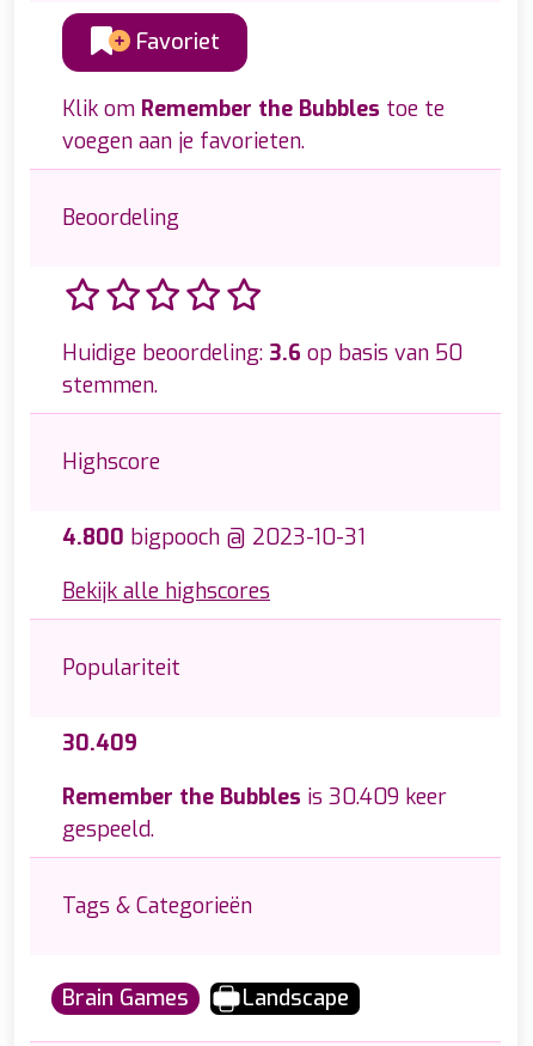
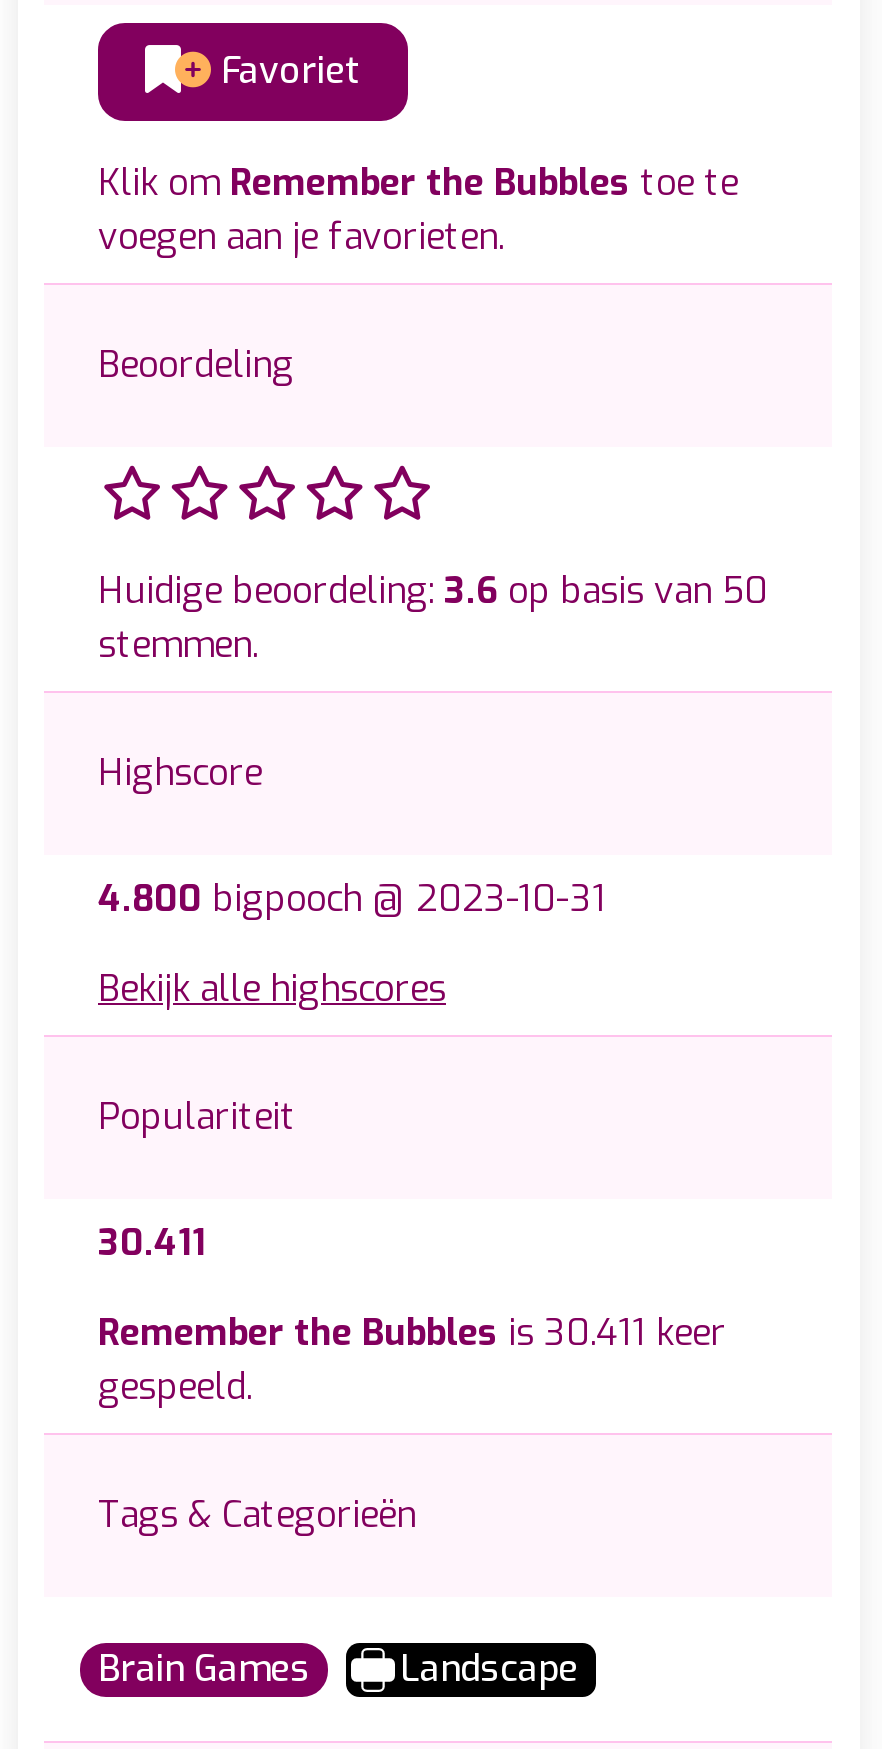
[62,729,137,758] 30.409 -> [98,1219,206,1267] 30.411
[62,783,447,812] Remember the Bubbles is 30.409 keer -> [98,1309,726,1357] Remember the Bubbles is 30.411 keer

